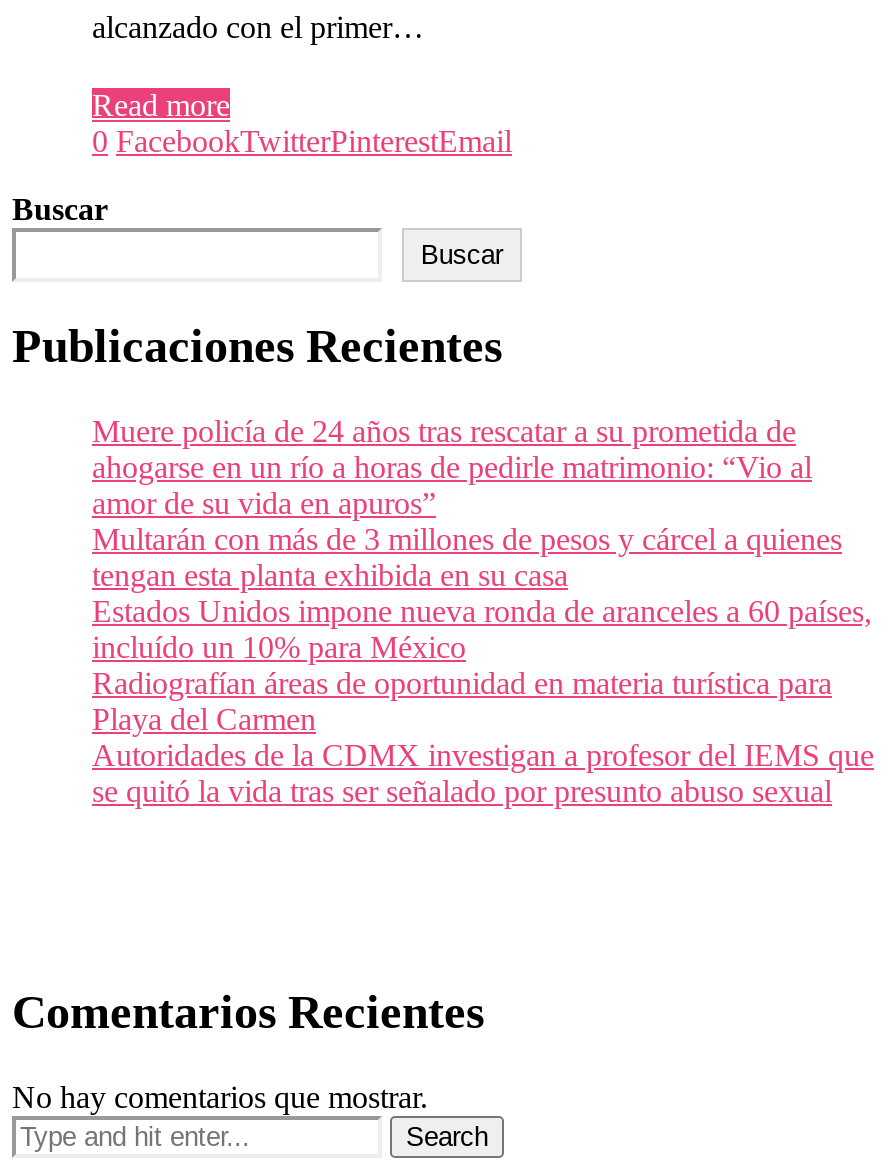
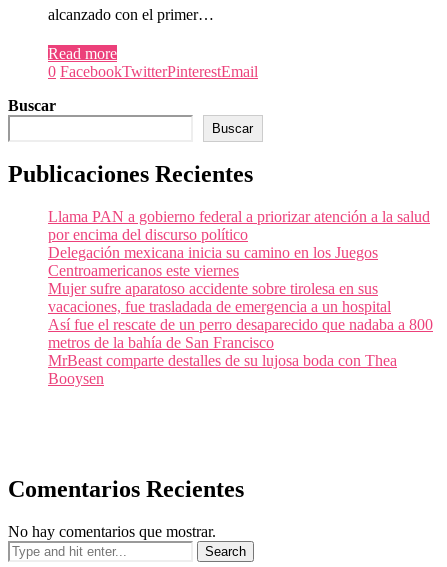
[92,415,874,809] Muere policía de 24 años tras rescatar a su prometida de | ahogarse en un río a horas de pedirle matrimonio: “Vio al | amor de su vida en apuros” | Multarán con más de 3 millones de pesos y cárcel a quienes | tengan esta planta exhibida en su casa | Estados Unidos impone nueva ronda de aranceles a 60 países, | incluído un 10% para México | Radiografían áreas de oportunidad en materia turística para | Playa del Carmen | Autoridades de la CDMX investigan a profesor del IEMS que | se quitó la vida tras ser señalado por presunto abuso sexual -> [48,208,433,387] Llama PAN a gobierno federal a priorizar atención a la salud | por encima del discurso político | Delegación mexicana inicia su camino en los Juegos | Centroamericanos este viernes | Mujer sufre aparatoso accidente sobre tirolesa en sus | vacaciones, fue trasladada de emergencia a un hospital | Así fue el rescate de un perro desaparecido que nadaba a 800 | metros de la bahía de San Francisco | MrBeast comparte destalles de su lujosa boda con Thea | Booysen

